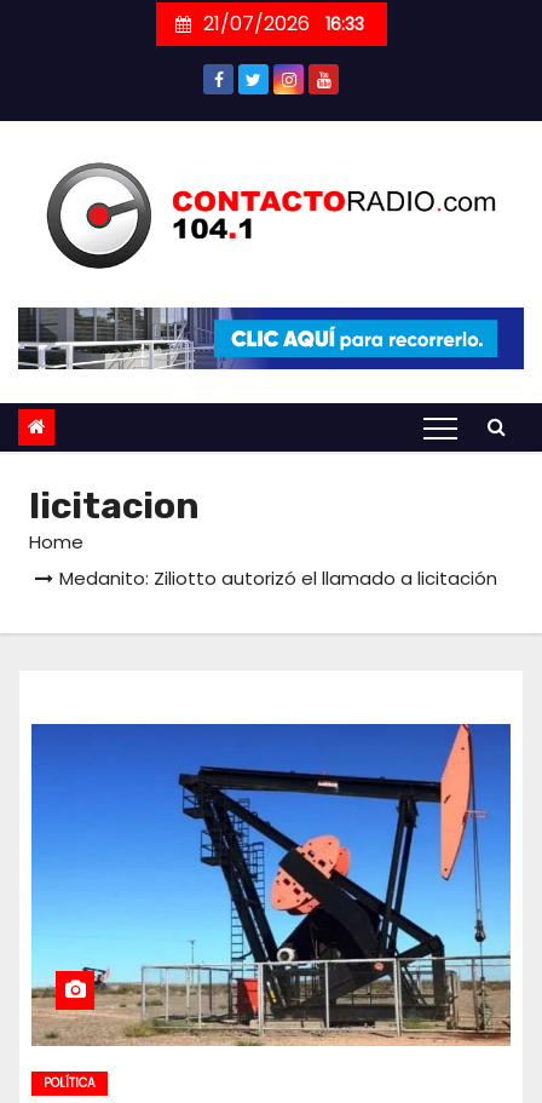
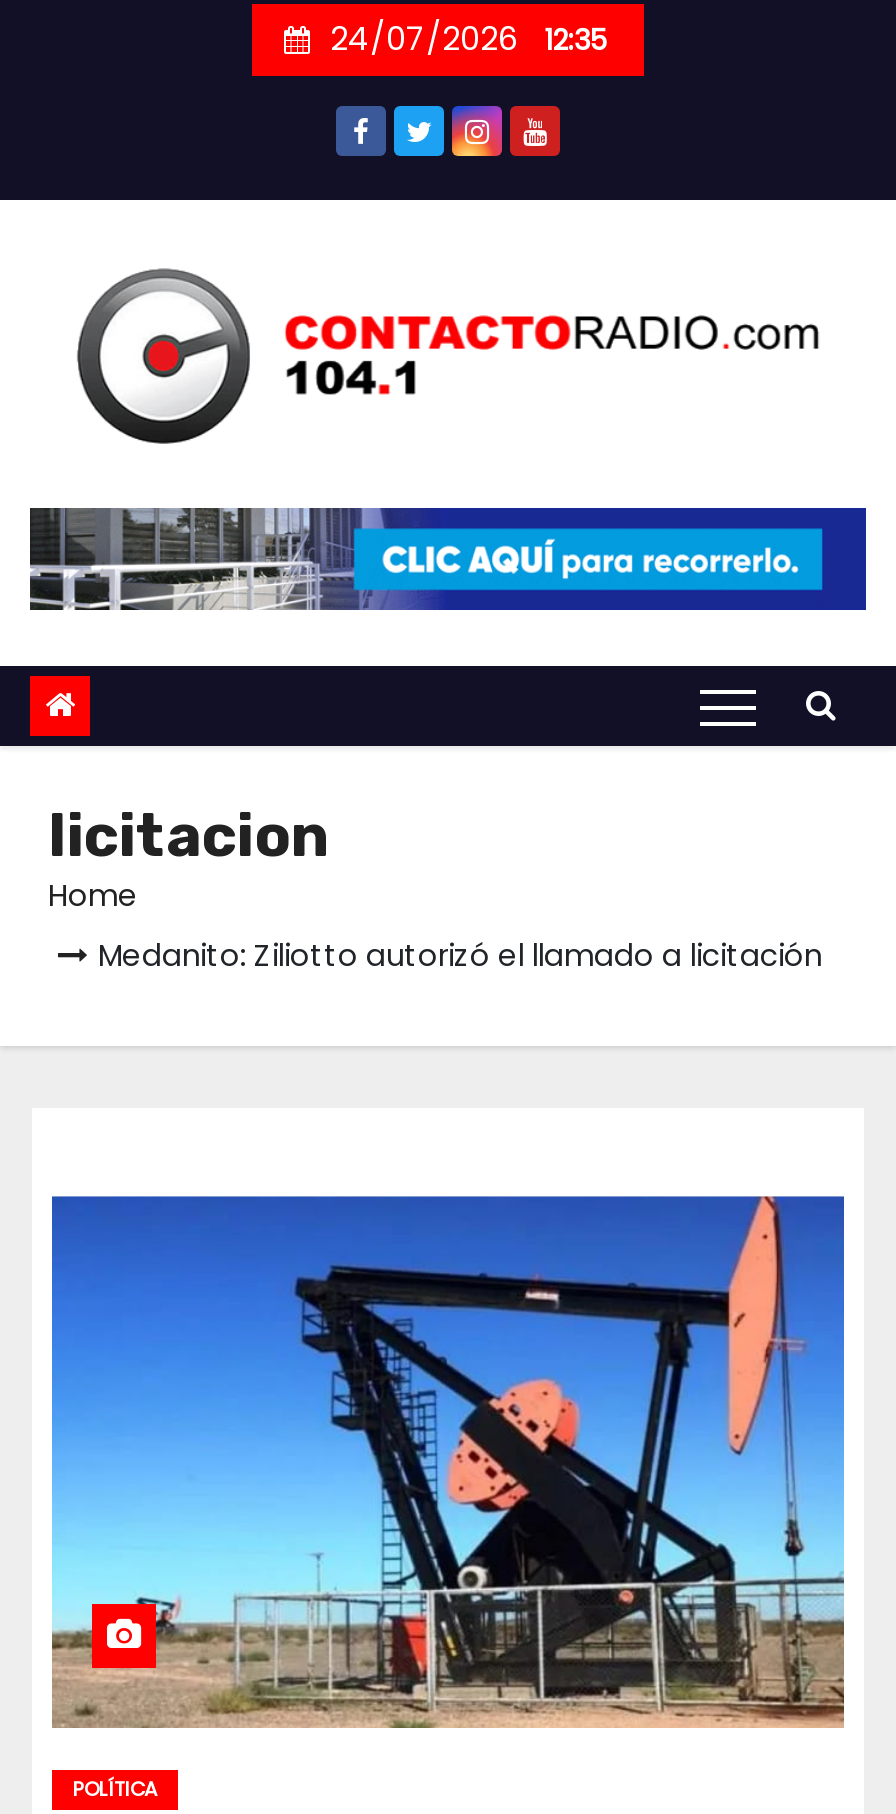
[203,10,364,38] 21/07/2026 16:33 -> [330,16,606,62] 24/07/2026 12:35

